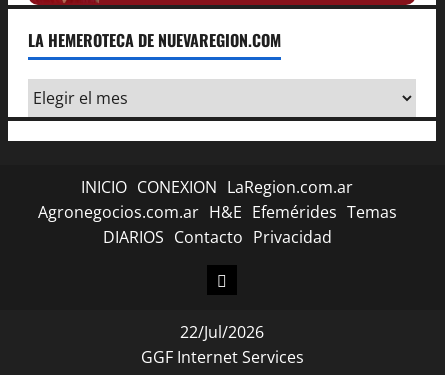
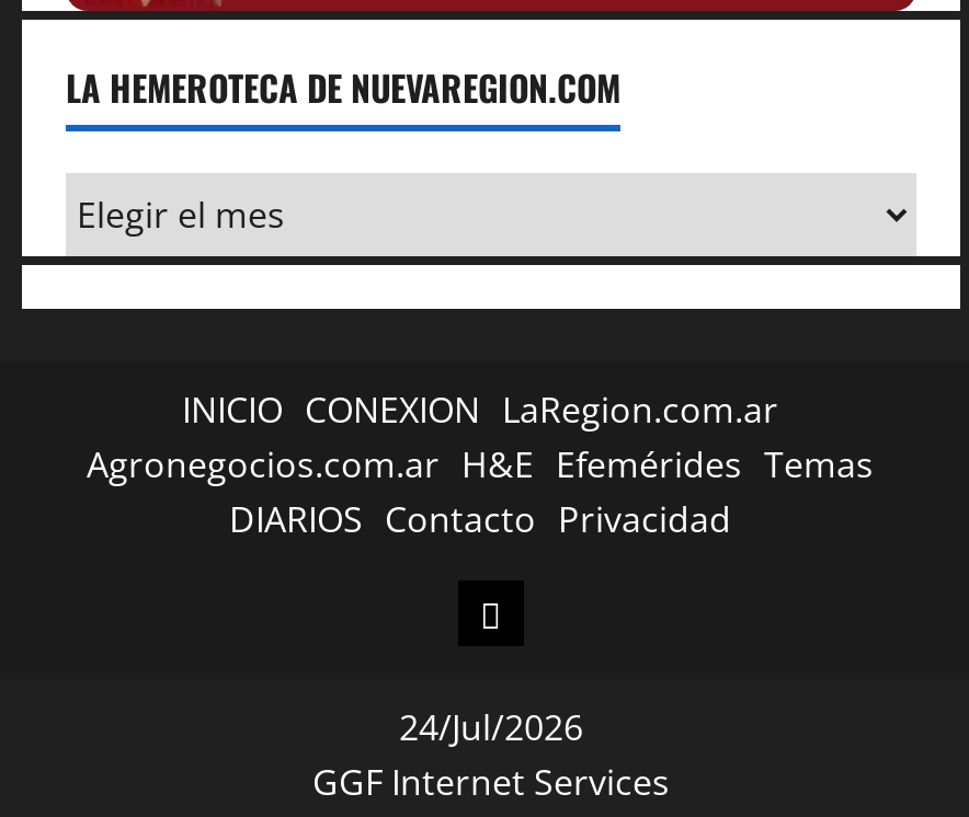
[180,321,264,343] 22/Jul/2026 -> [399,702,583,750] 24/Jul/2026

